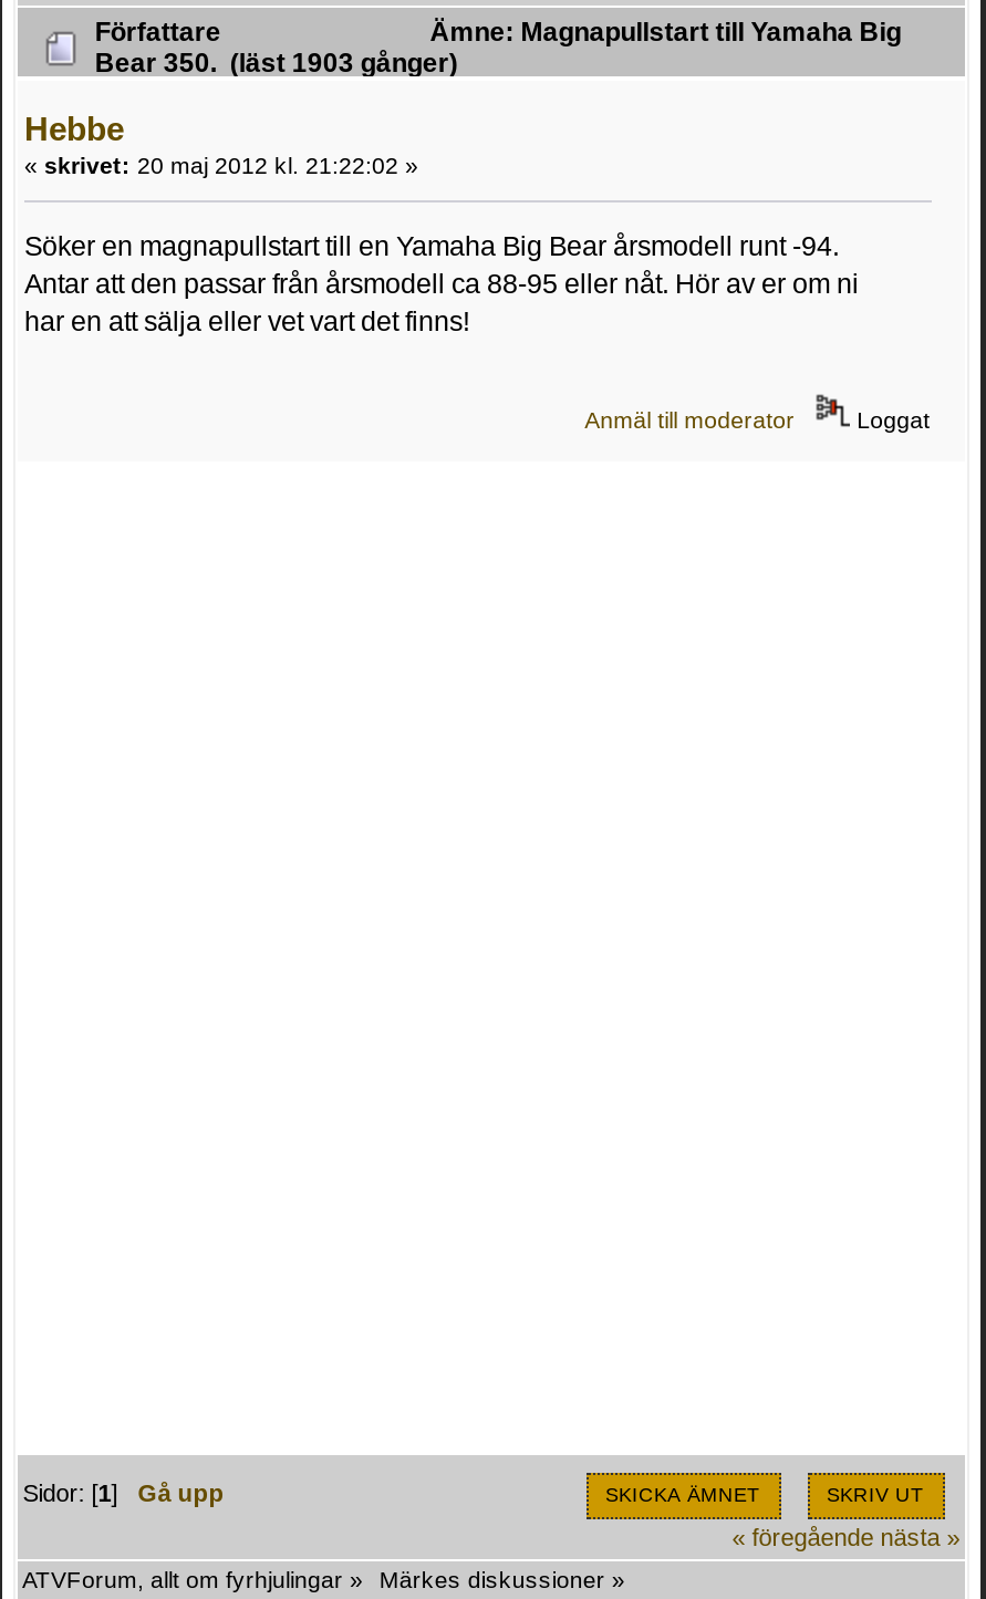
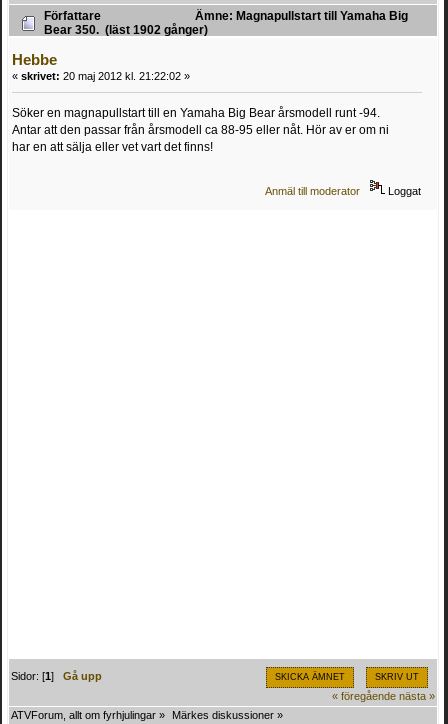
[95,48,458,79] Bear 350. (läst 1903 gånger) -> [44,23,208,37] Bear 350. (läst 1902 gånger)

